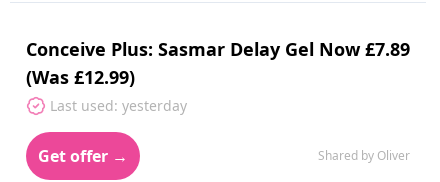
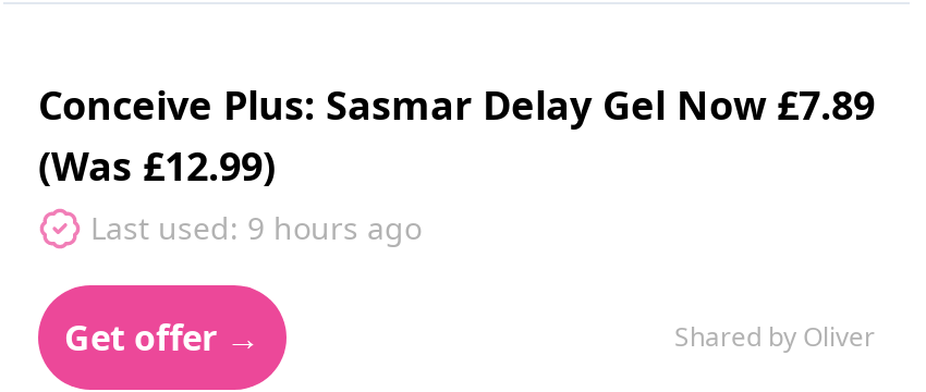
[50,96,187,115] Last used: yesterday -> [90,207,422,248] Last used: 9 hours ago

